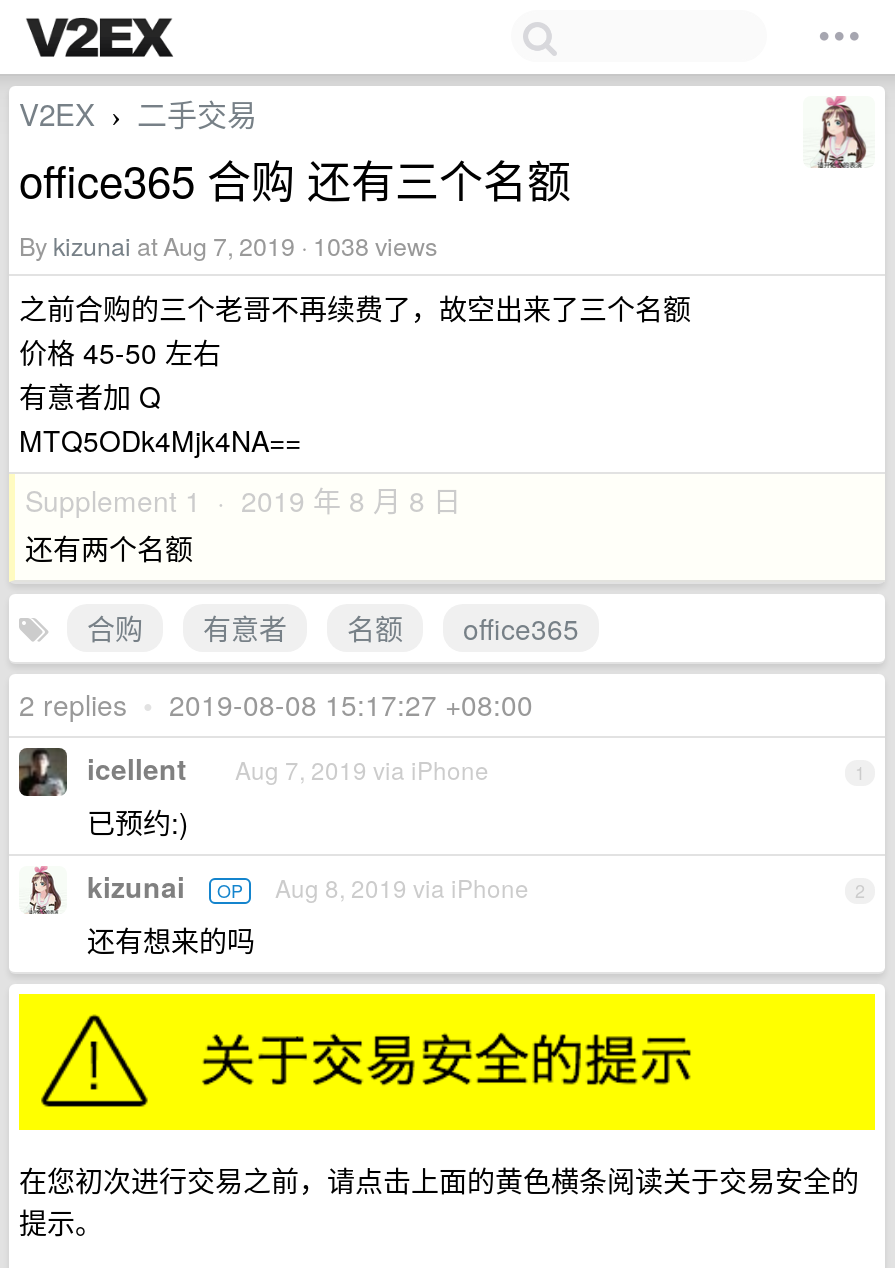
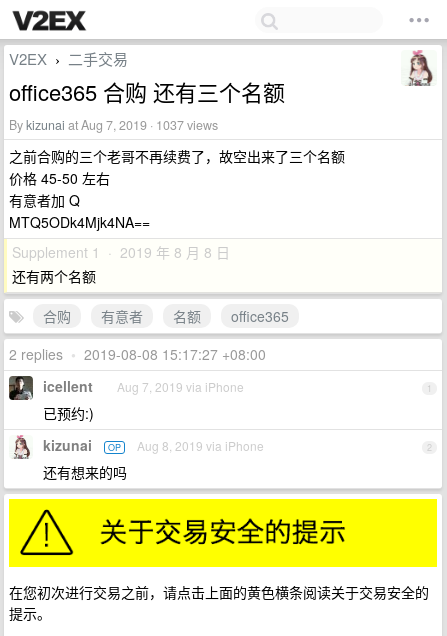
[19,228,437,264] By kizunai at Aug 7, 2019 · 1038 views -> [9,116,218,134] By kizunai at Aug 7, 2019 · 1037 views

